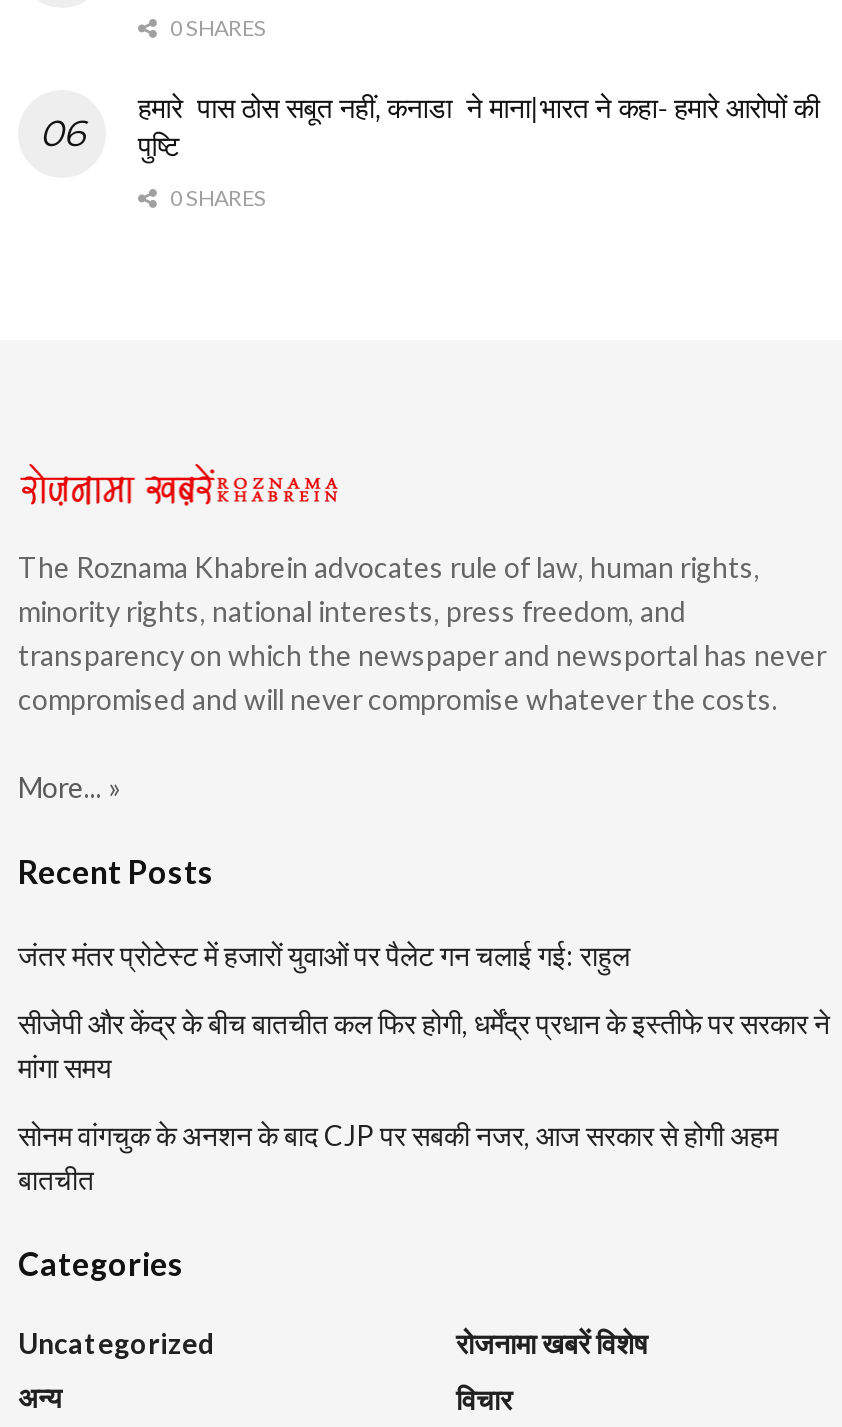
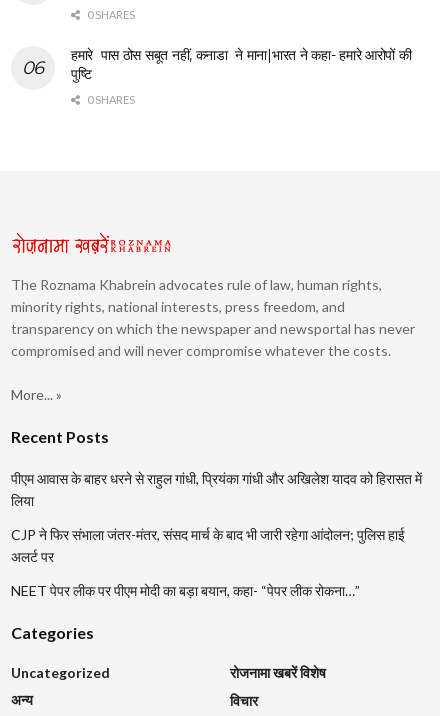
[18,939,630,973] जंतर मंतर प्रोटेस्ट में हजारों युवाओं पर पैलेट गन चलाई गई: राहुल -> [11,469,422,508] पीएम आवास के बाहर धरने से राहुल गांधी, प्रियंका गांधी और अखिलेश यादव को हिरासत में | लिया
[18,1007,830,1085] सीजेपी और केंद्र के बीच बातचीत कल फिर होगी, धर्मेंद्र प्रधान के इस्तीफे पर सरकार ने | मांगा समय -> [11,525,405,564] CJP ने फिर संभाला जंतर-मंतर, संसद मार्च के बाद भी जारी रहेगा आंदोलन; पुलिस हाई | अलर्ट पर
[18,1119,778,1197] सोनम वांगचुक के अनशन के बाद CJP पर सबकी नजर, आज सरकार से होगी अहम | बातचीत -> [11,581,360,598] NEET पेपर लीक पर पीएम मोदी का बड़ा बयान, कहा- “पेपर लीक रोकना…”

